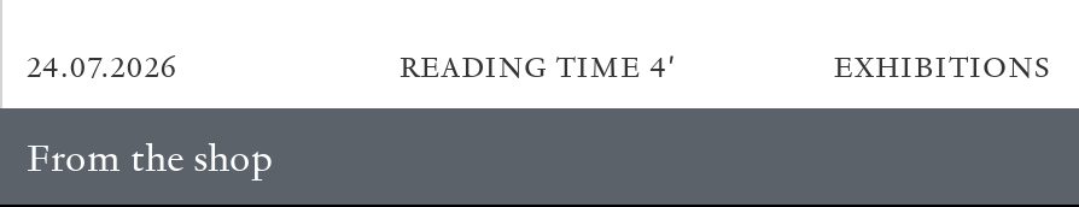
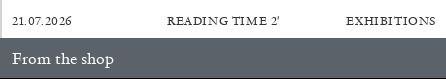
[27,50,677,84] 24.07.2026 | READING TIME 4′ -> [12,14,281,28] 21.07.2026 | READING TIME 2′

